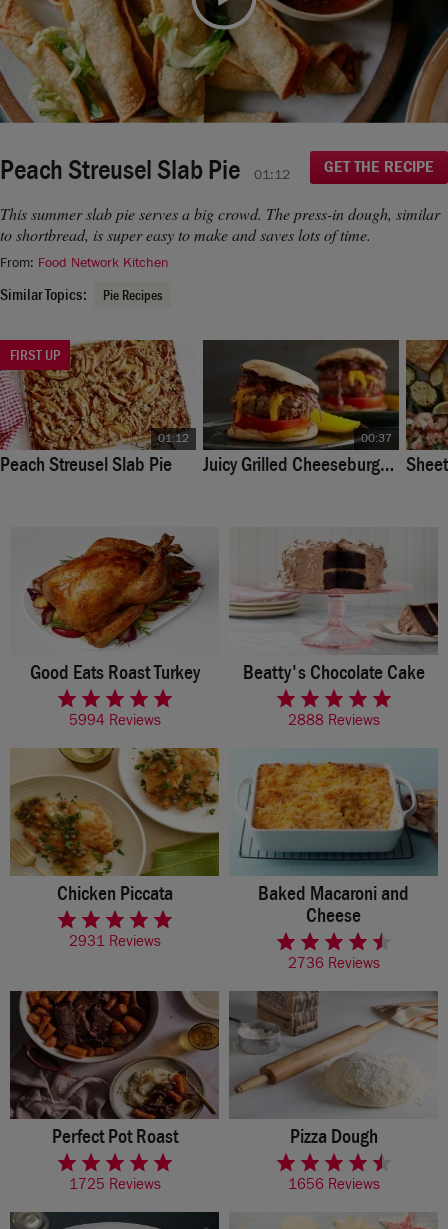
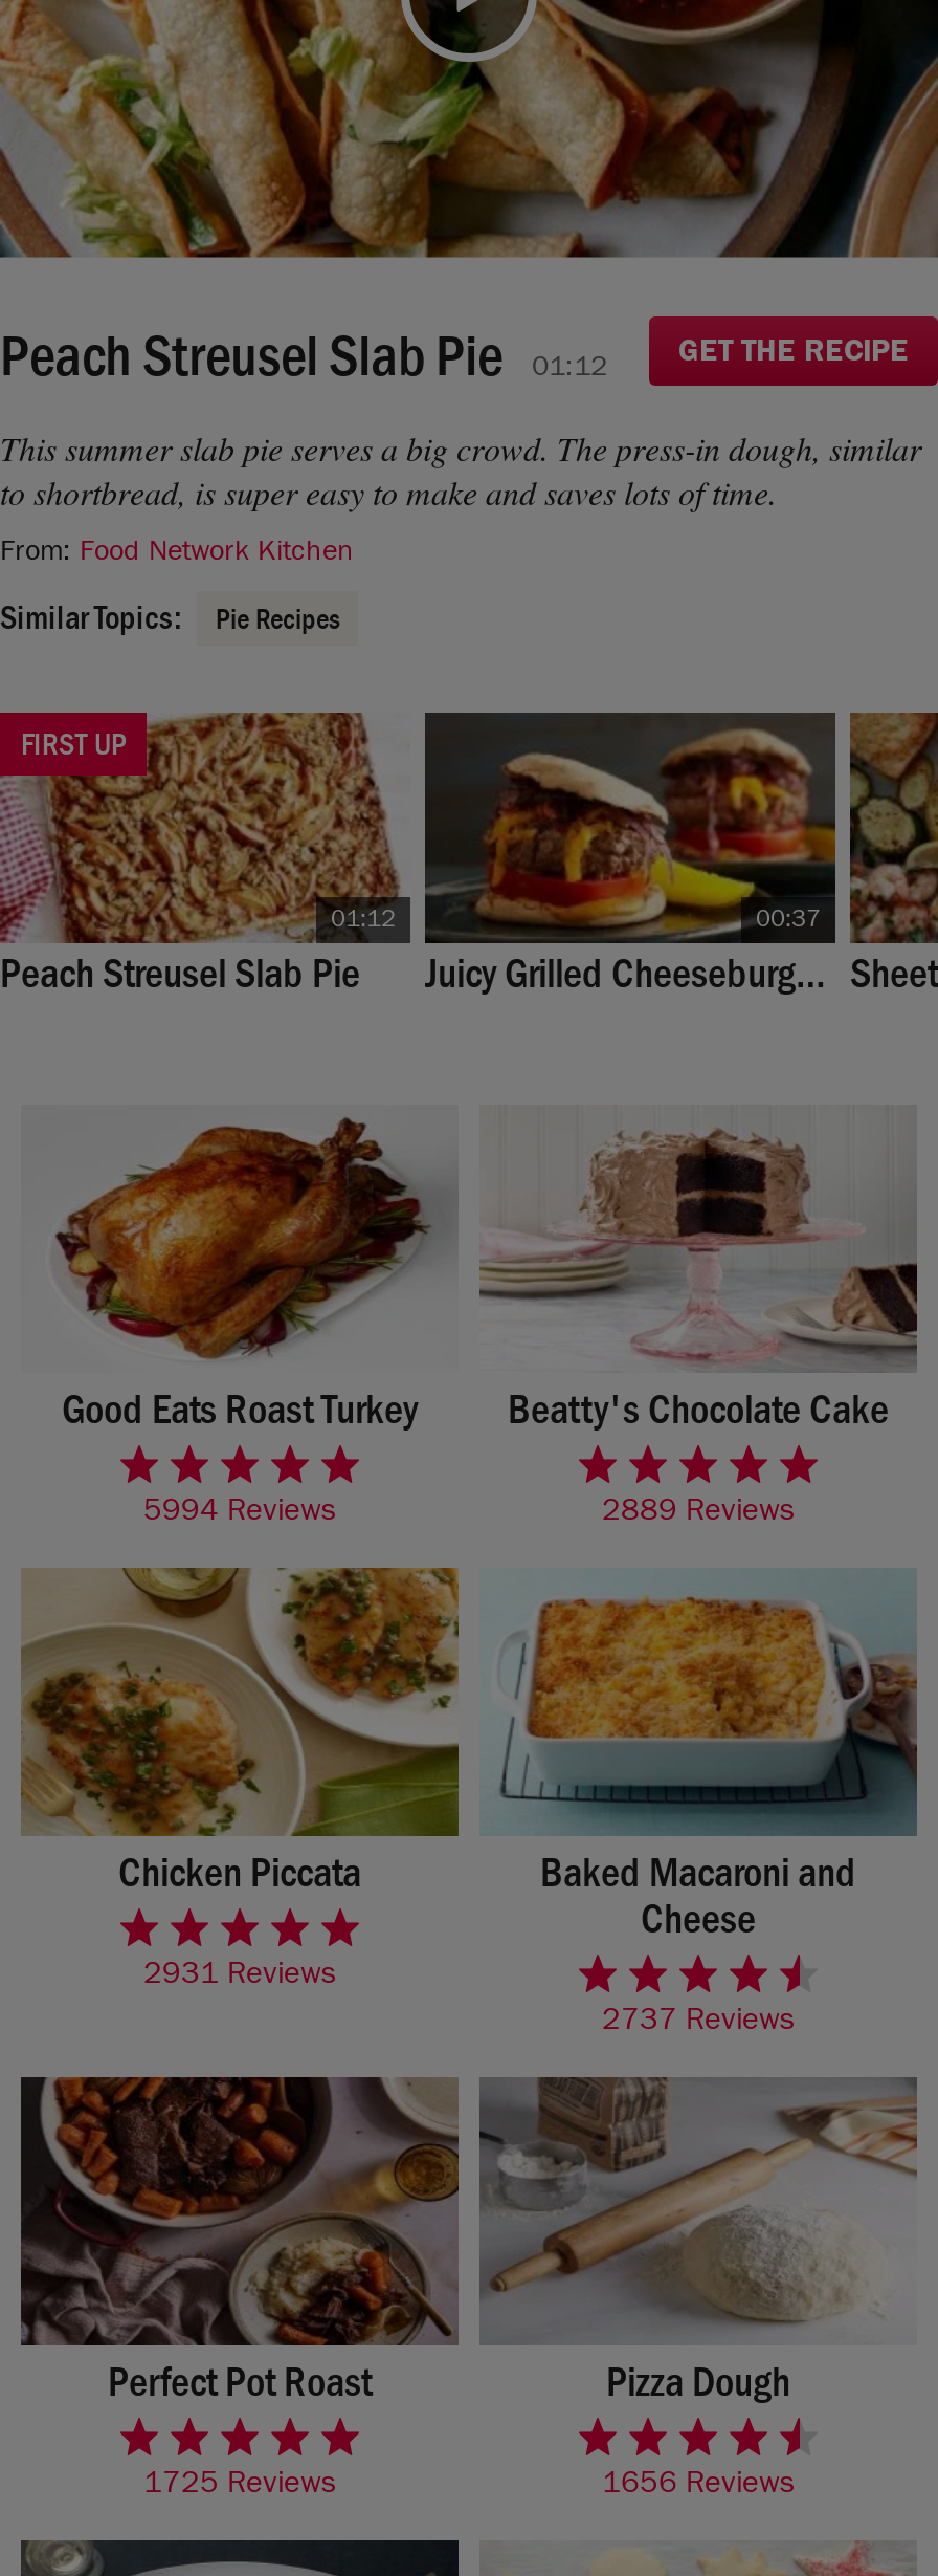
[287,715,379,730] 2888 Reviews -> [602,1499,795,1530] 2889 Reviews
[287,958,379,973] 2736 Reviews -> [602,2008,795,2040] 2737 Reviews

